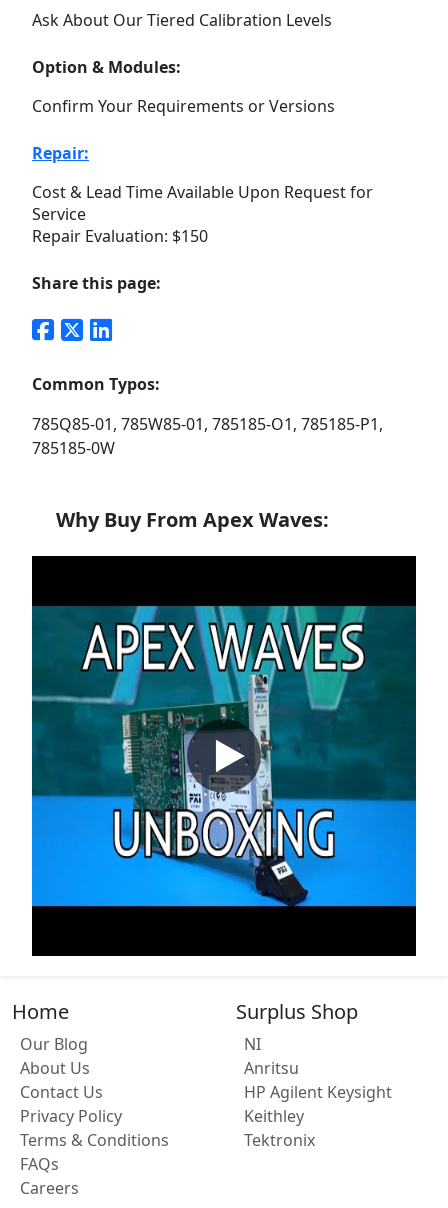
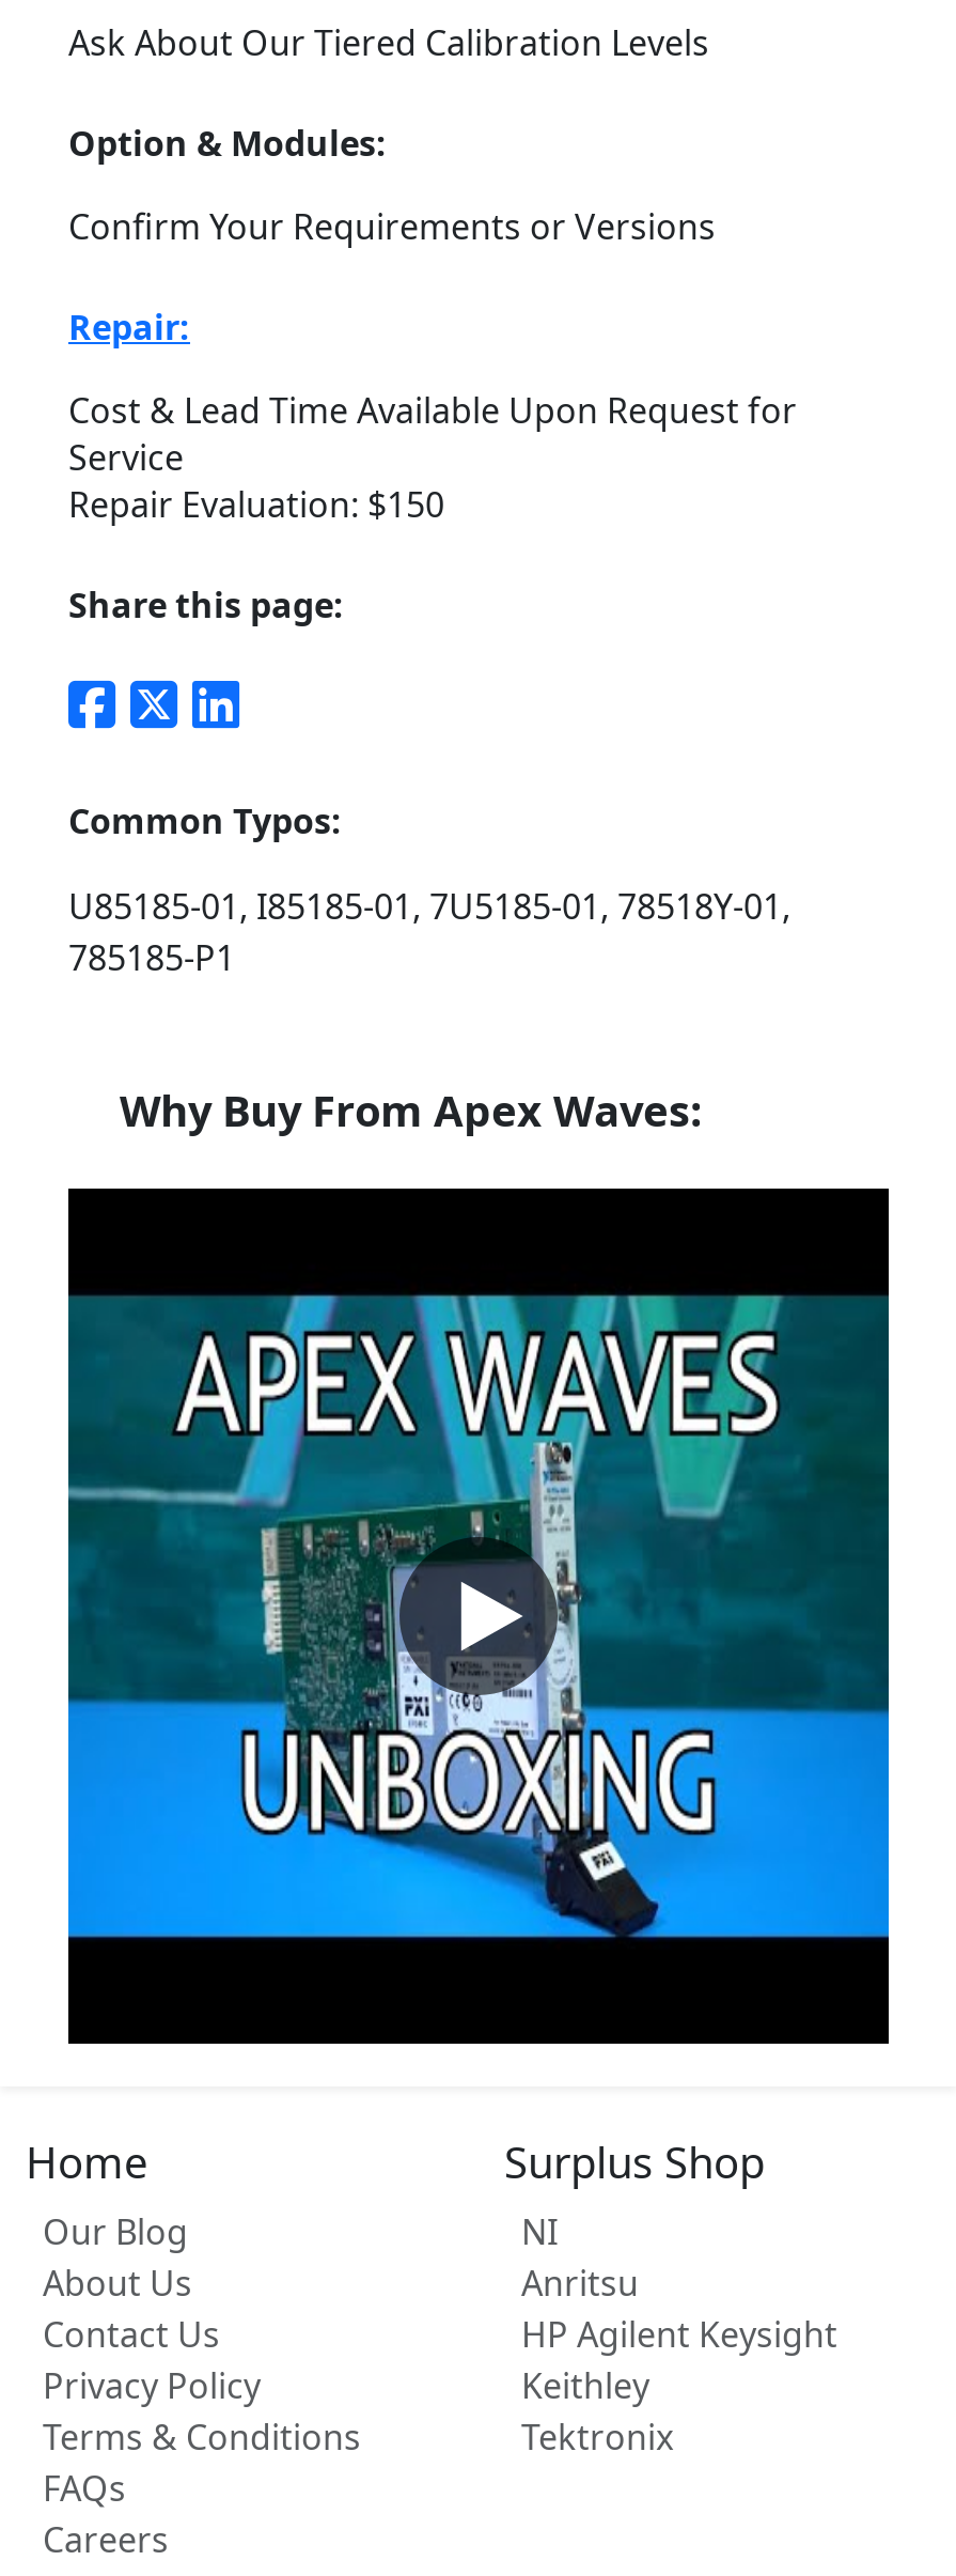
[32,413,383,459] 785Q85-01, 785W85-01, 785185-O1, 785185-P1, | 785185-0W -> [68,882,790,981] U85185-01, I85185-01, 7U5185-01, 78518Y-01, | 785185-P1

